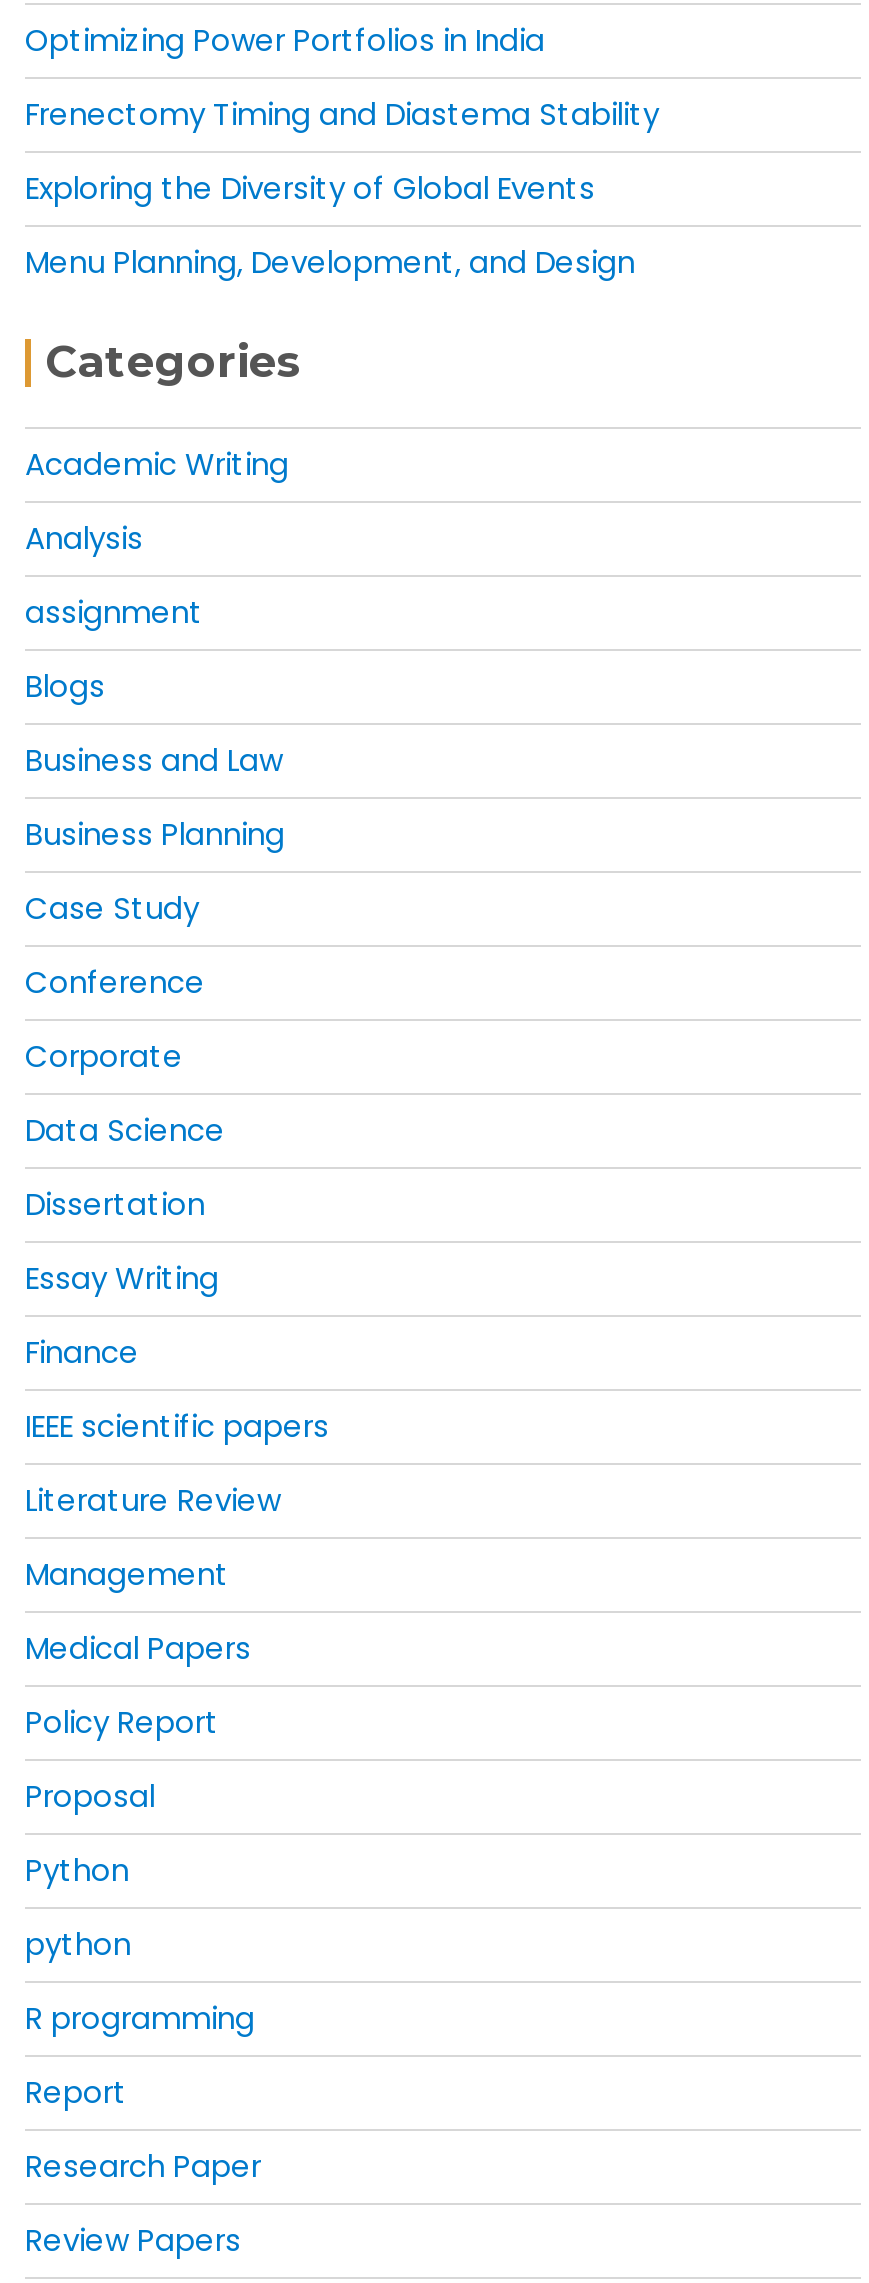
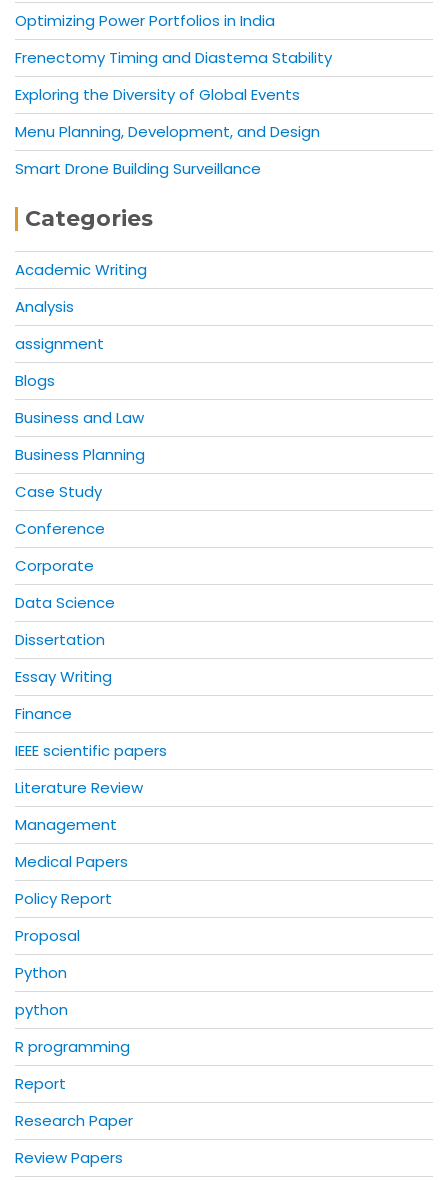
none -> [15,158,261,179] Smart Drone Building Surveillance

